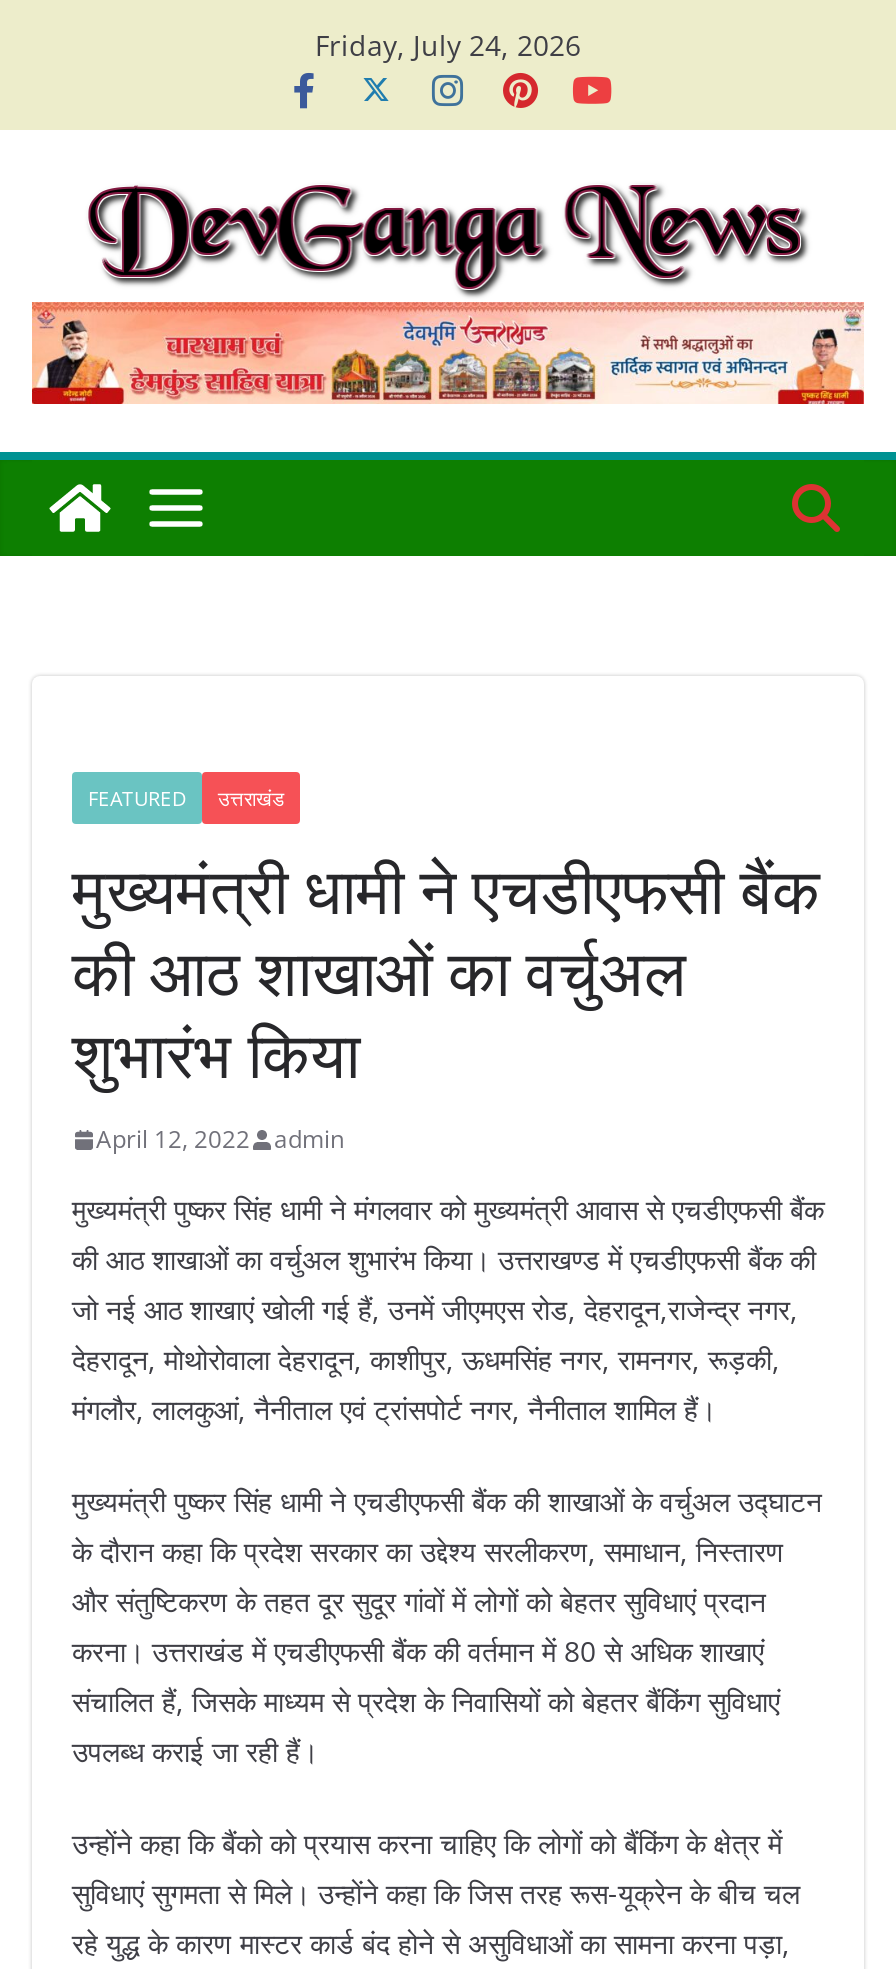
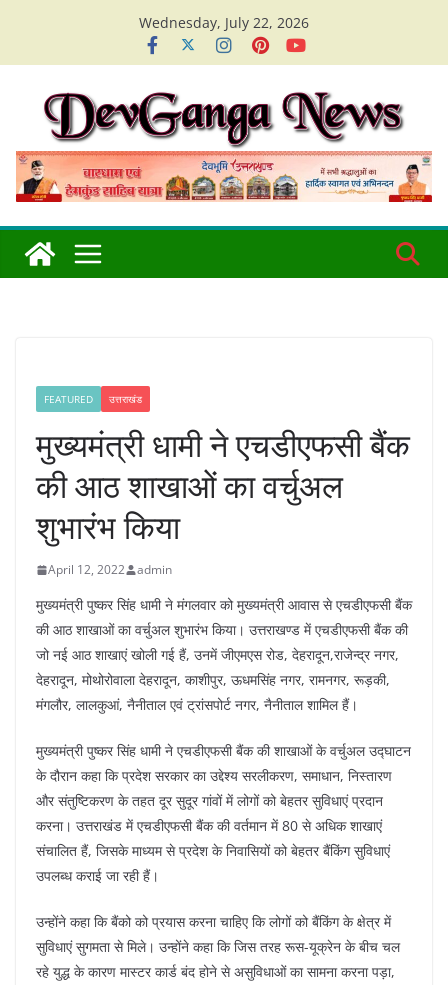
[315,26,581,64] Friday, July 24, 2026 -> [139,13,309,32] Wednesday, July 22, 2026

